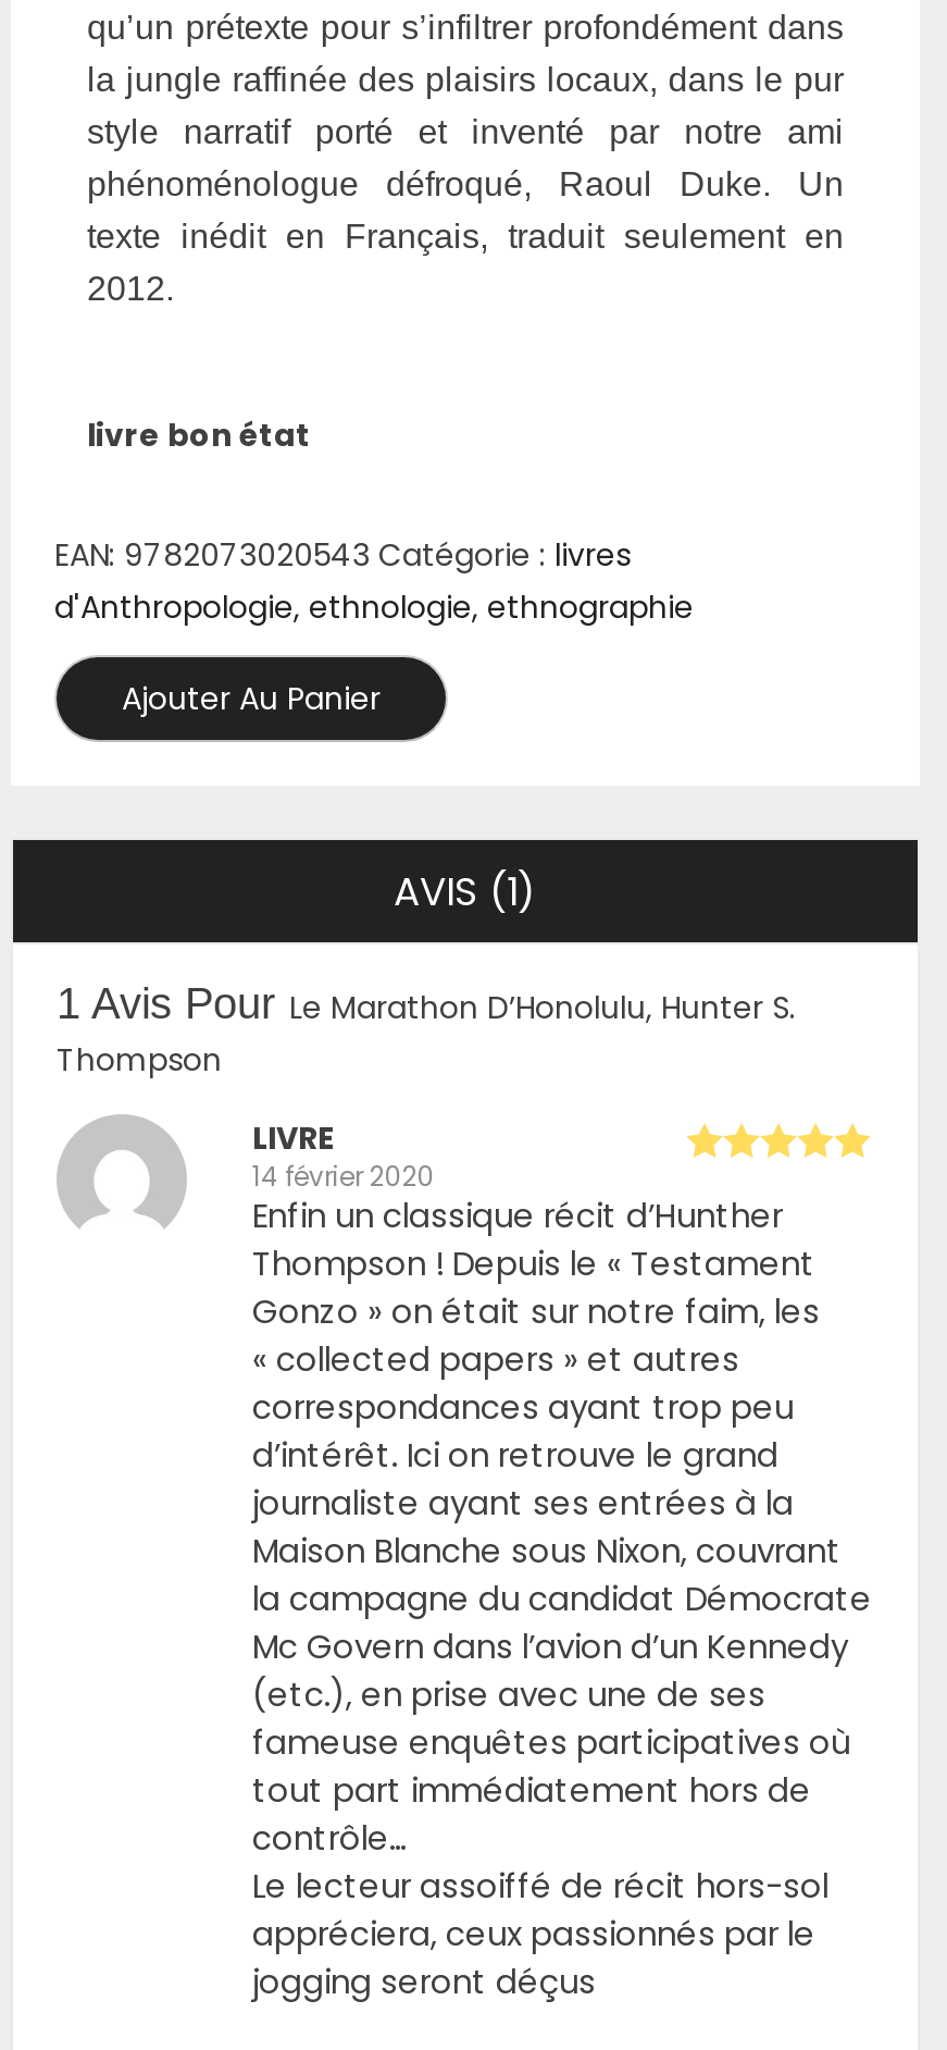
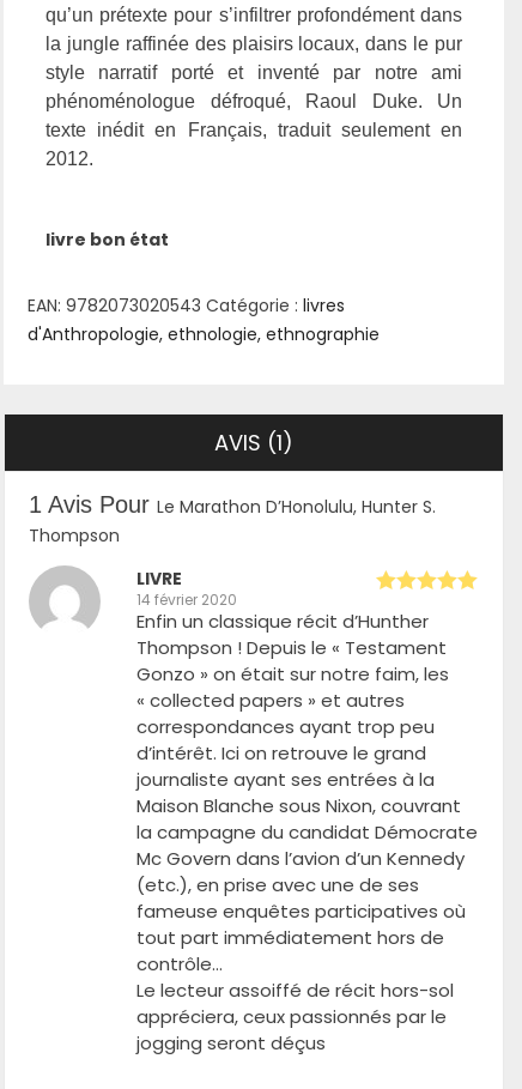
[122,677,381,720] Ajouter Au Panier -> none

